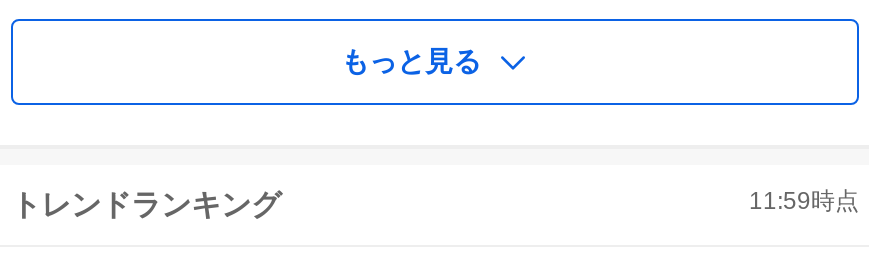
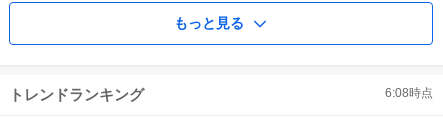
[749,187,859,215] 11:59時点 -> [385,86,433,100] 6:08時点

